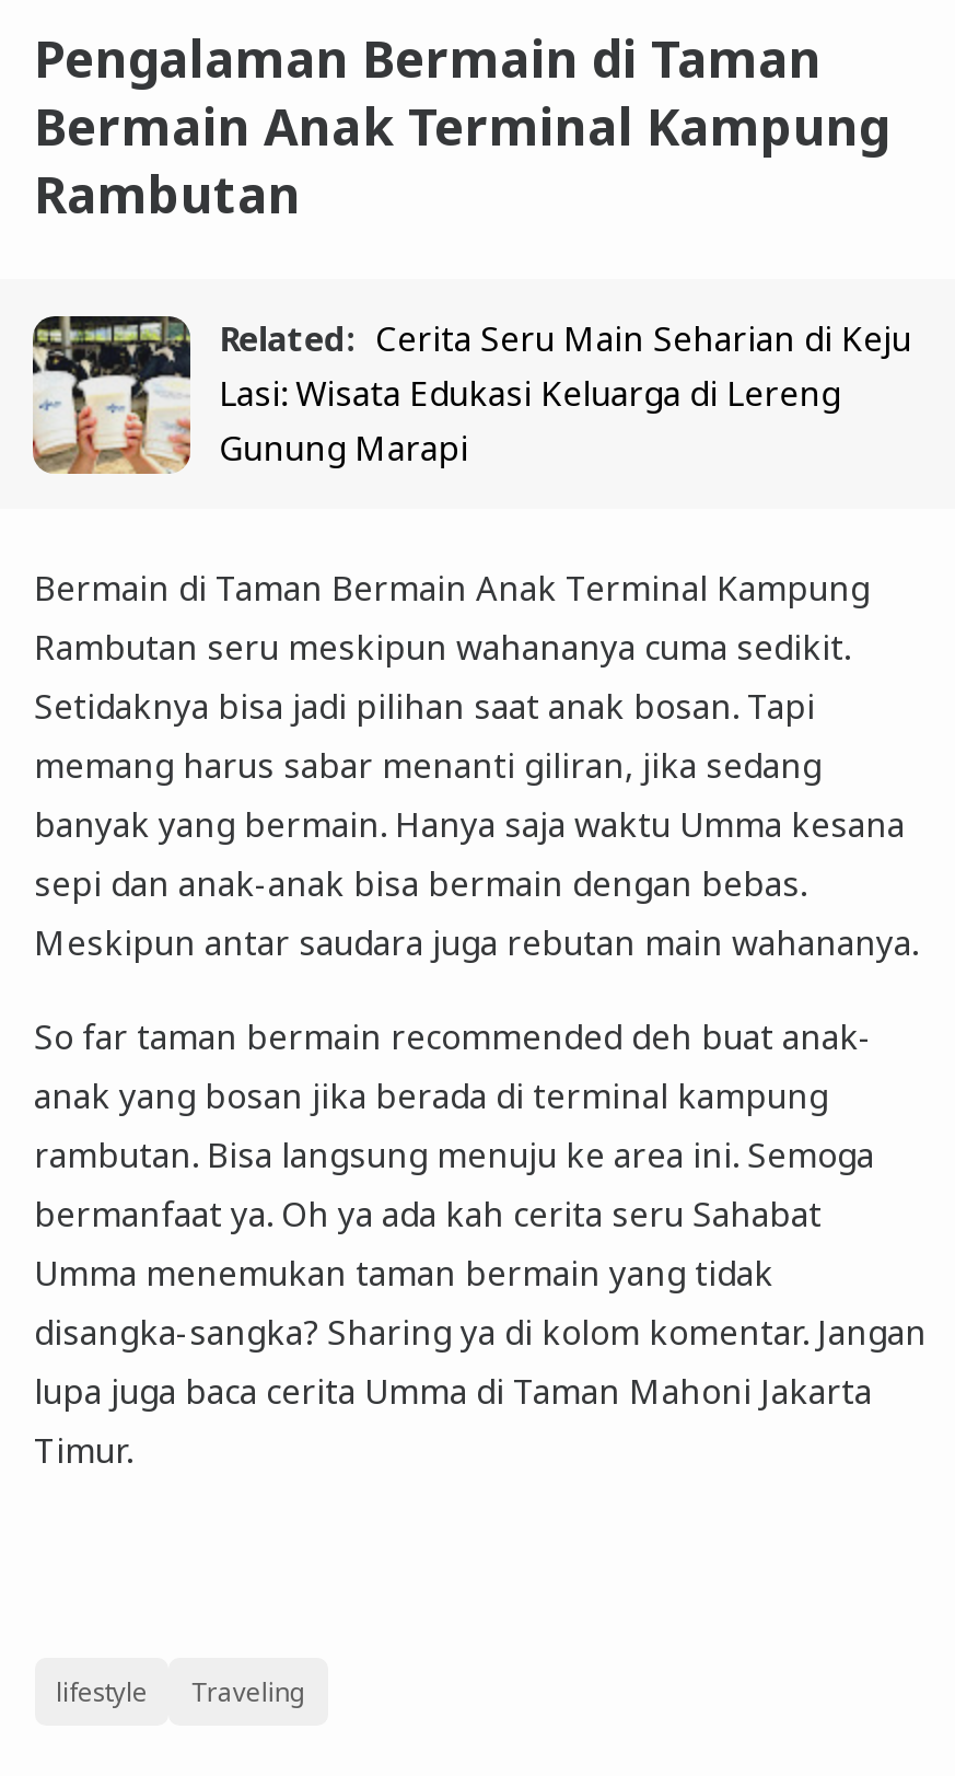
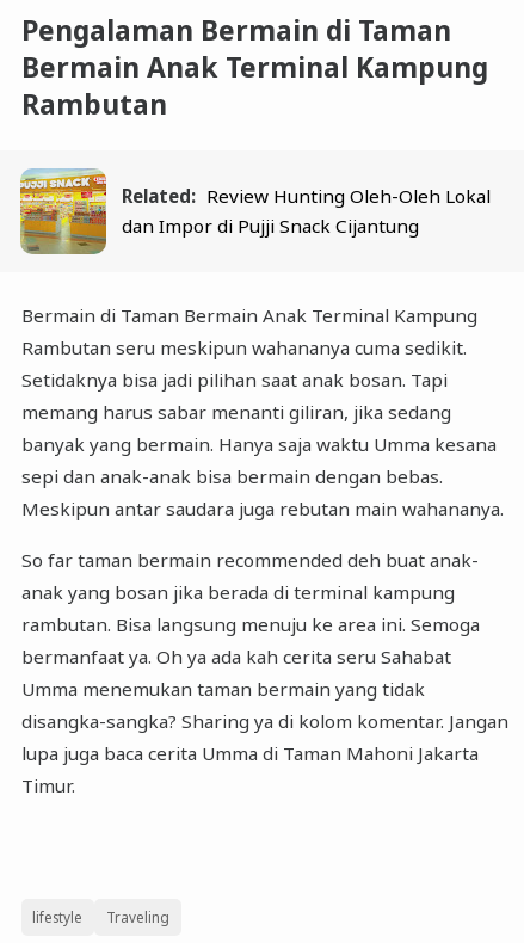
[31,314,911,476] [image] | Related: Cerita Seru Main Seharian di Keju | Lasi: Wisata Edukasi Keluarga di Lereng | Gunung Marapi -> [19,168,491,254] [image] | Related: Review Hunting Oleh-Oleh Lokal | dan Impor di Pujji Snack Cijantung

